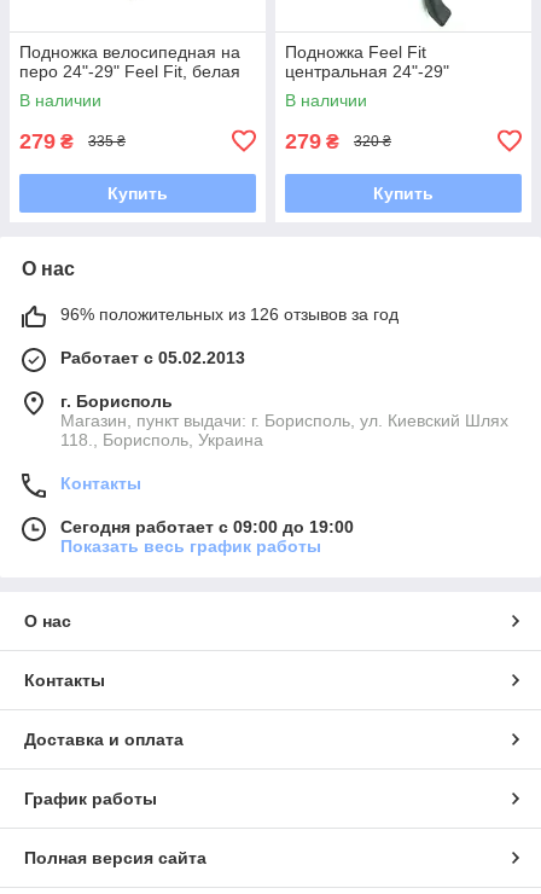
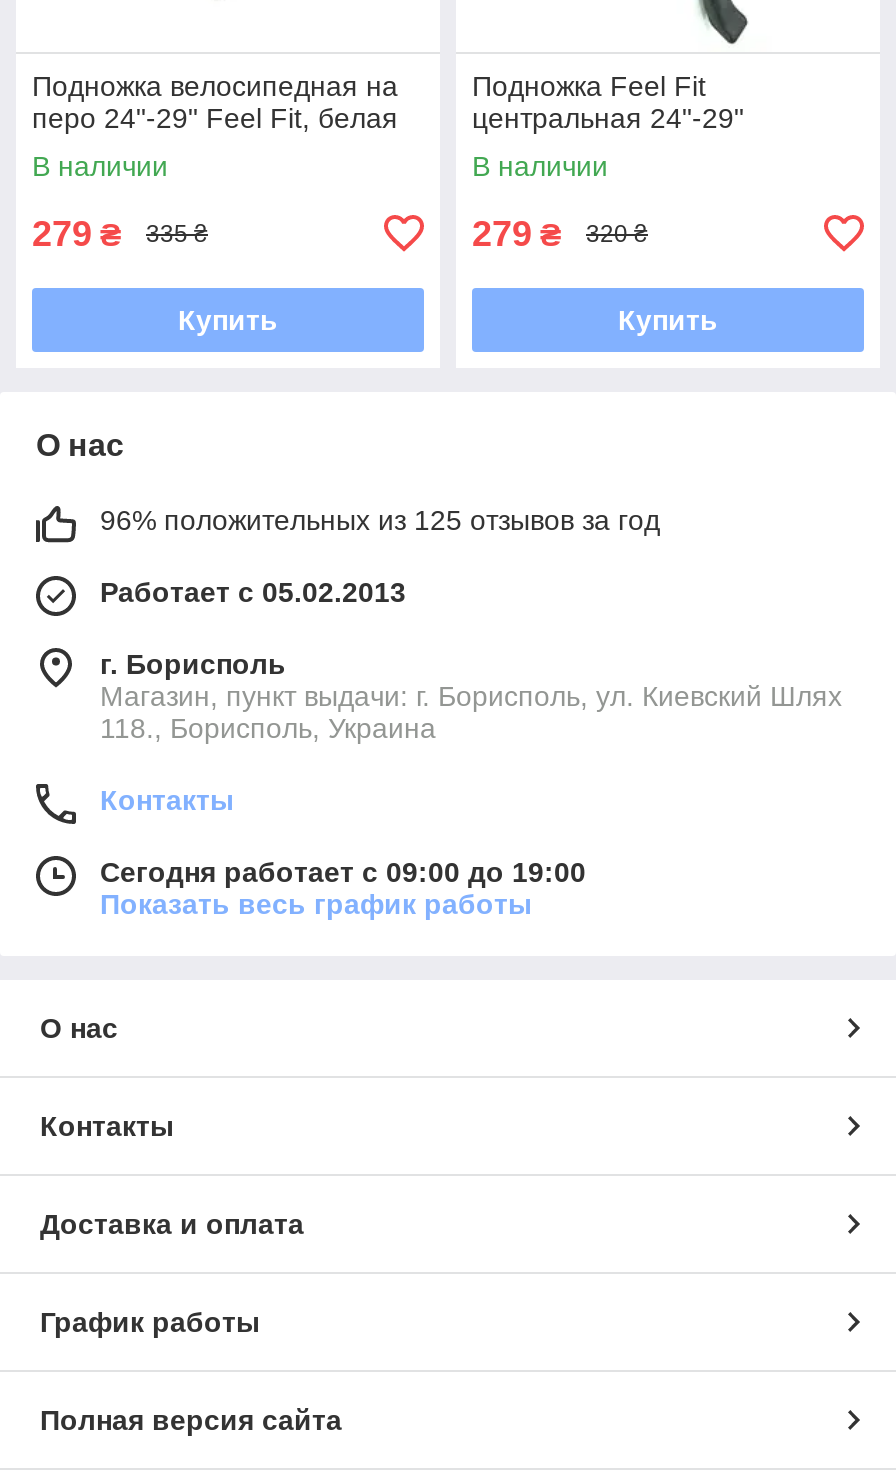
[60,304,399,324] 96% положительных из 126 отзывов за год -> [100,504,660,536] 96% положительных из 125 отзывов за год

